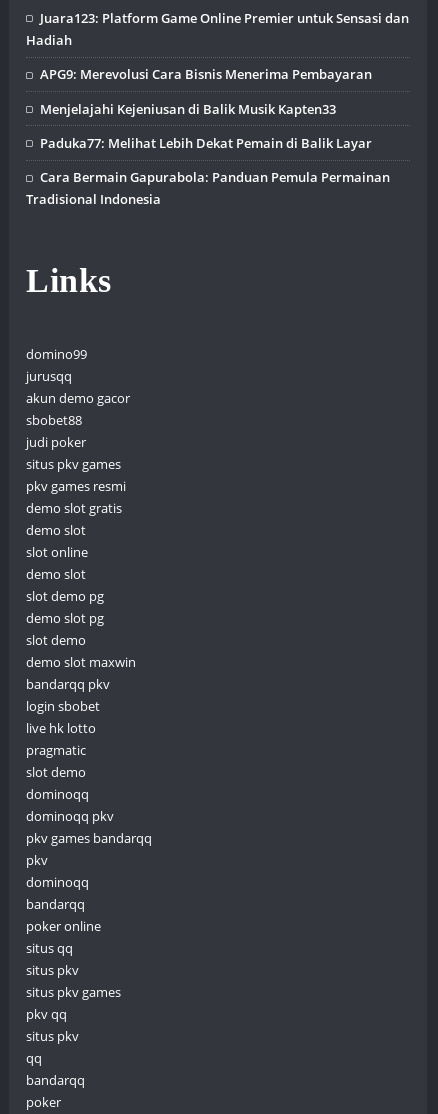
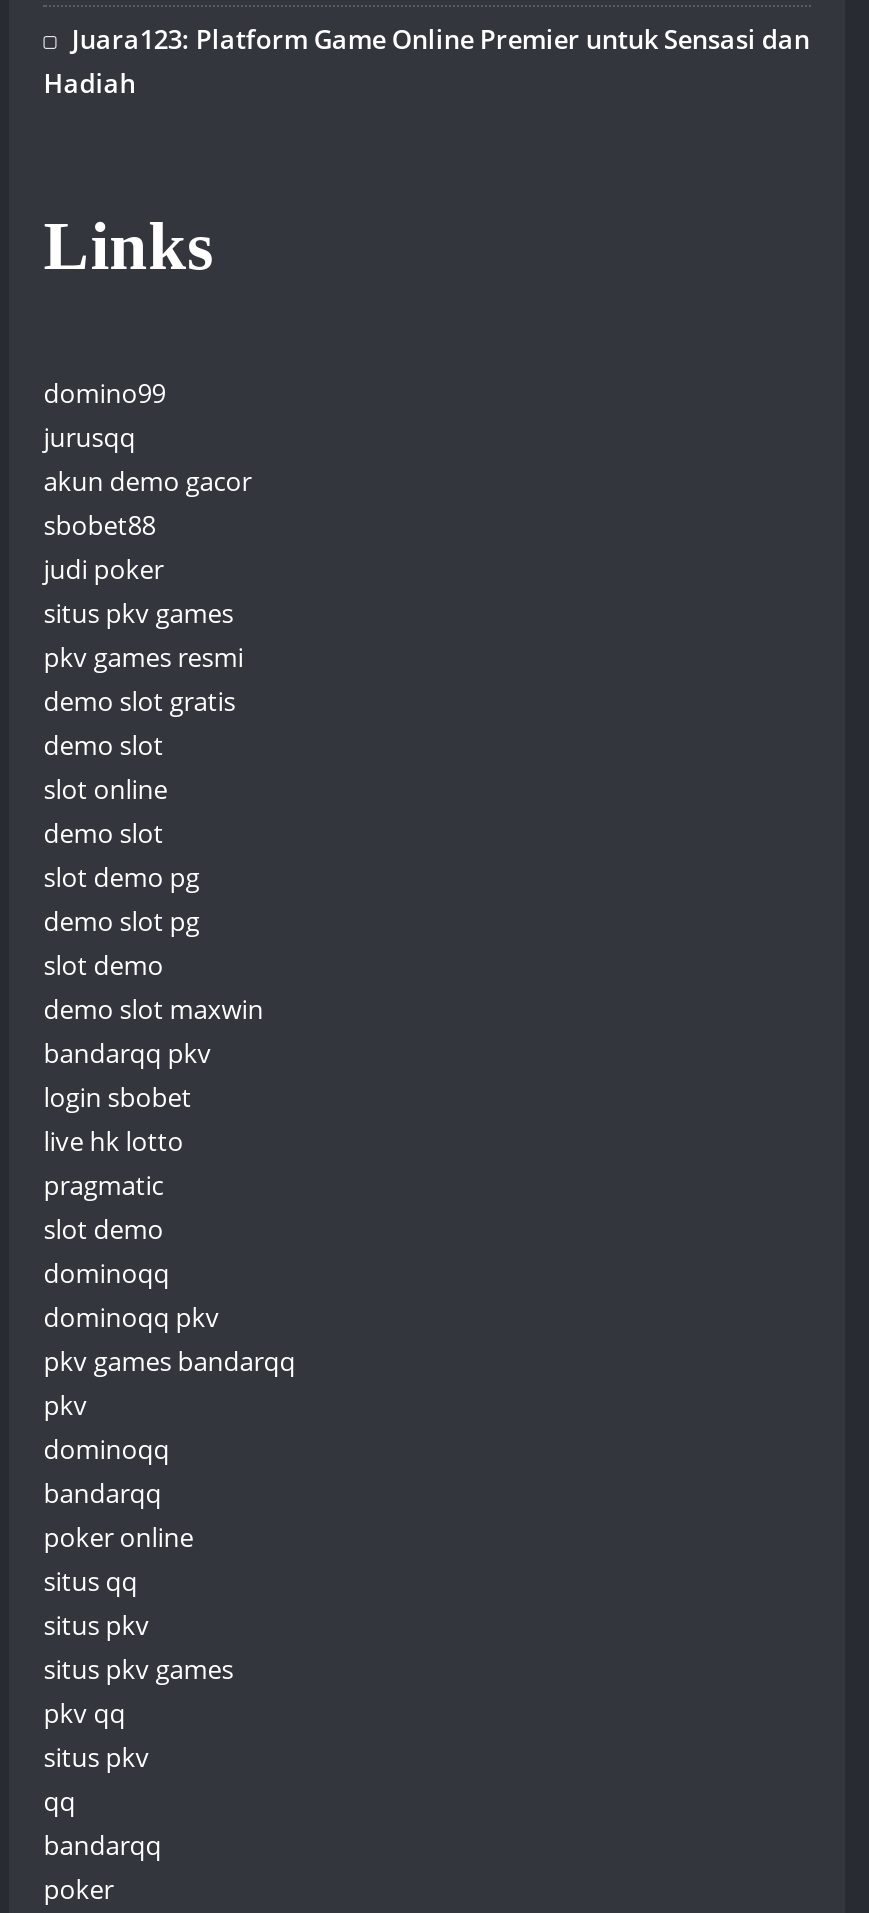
[26,65,390,208] APG9: Merevolusi Cara Bisnis Menerima Pembayaran | Menjelajahi Kejeniusan di Balik Musik Kapten33 | Paduka77: Melihat Lebih Dekat Pemain di Balik Layar | Cara Bermain Gapurabola: Panduan Pemula Permainan | Tradisional Indonesia -> none

